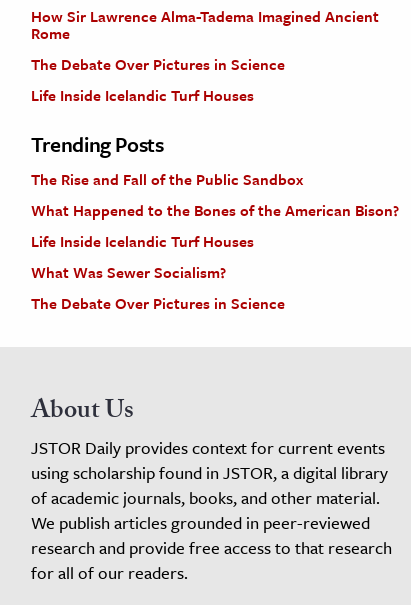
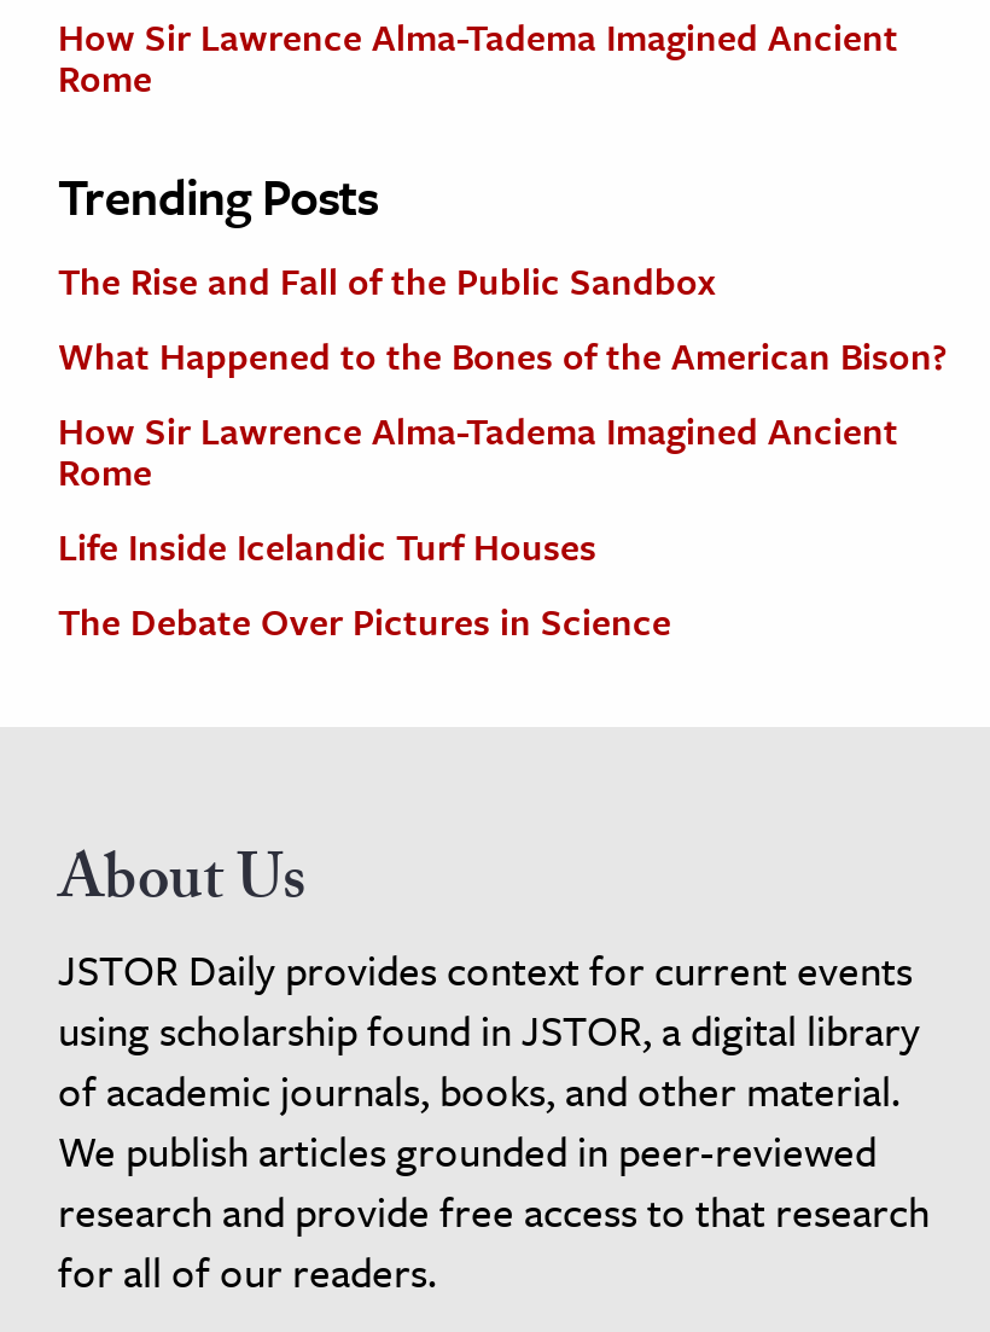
[31,53,285,106] The Debate Over Pictures in Science | Life Inside Icelandic Turf Houses -> none
moved [31,129,399,221] -> [58,161,947,383]: Trending Posts | The Rise and Fall of the Public Sandbox | What Happened to the Bones of the American Bison?
none -> [58,405,898,499] How Sir Lawrence Alma-Tadema Imagined Ancient | Rome
[31,261,226,283] What Was Sewer Socialism? -> none

